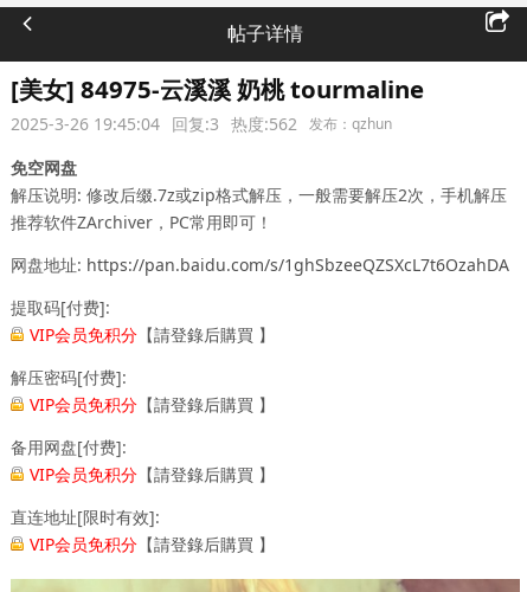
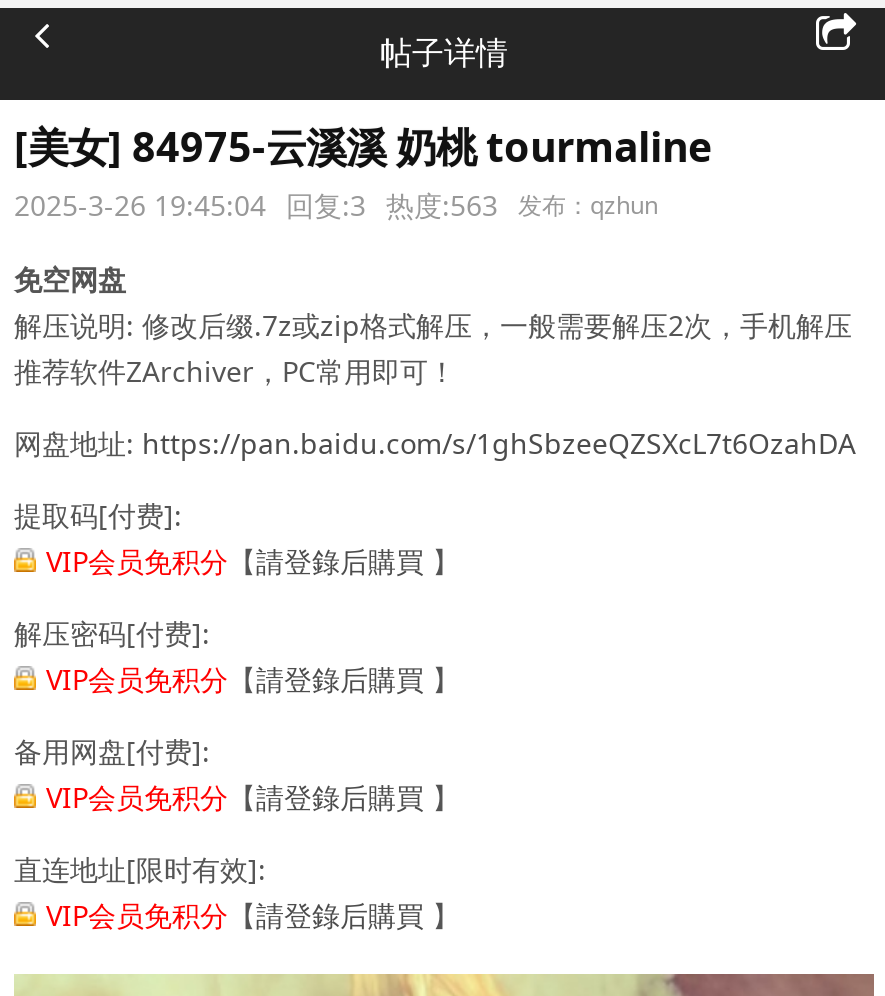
[11,112,392,135] 2025-3-26 19:45:04 回复:3 热度:562 发布：qzhun -> [14,186,658,224] 2025-3-26 19:45:04 回复:3 热度:563 发布：qzhun

